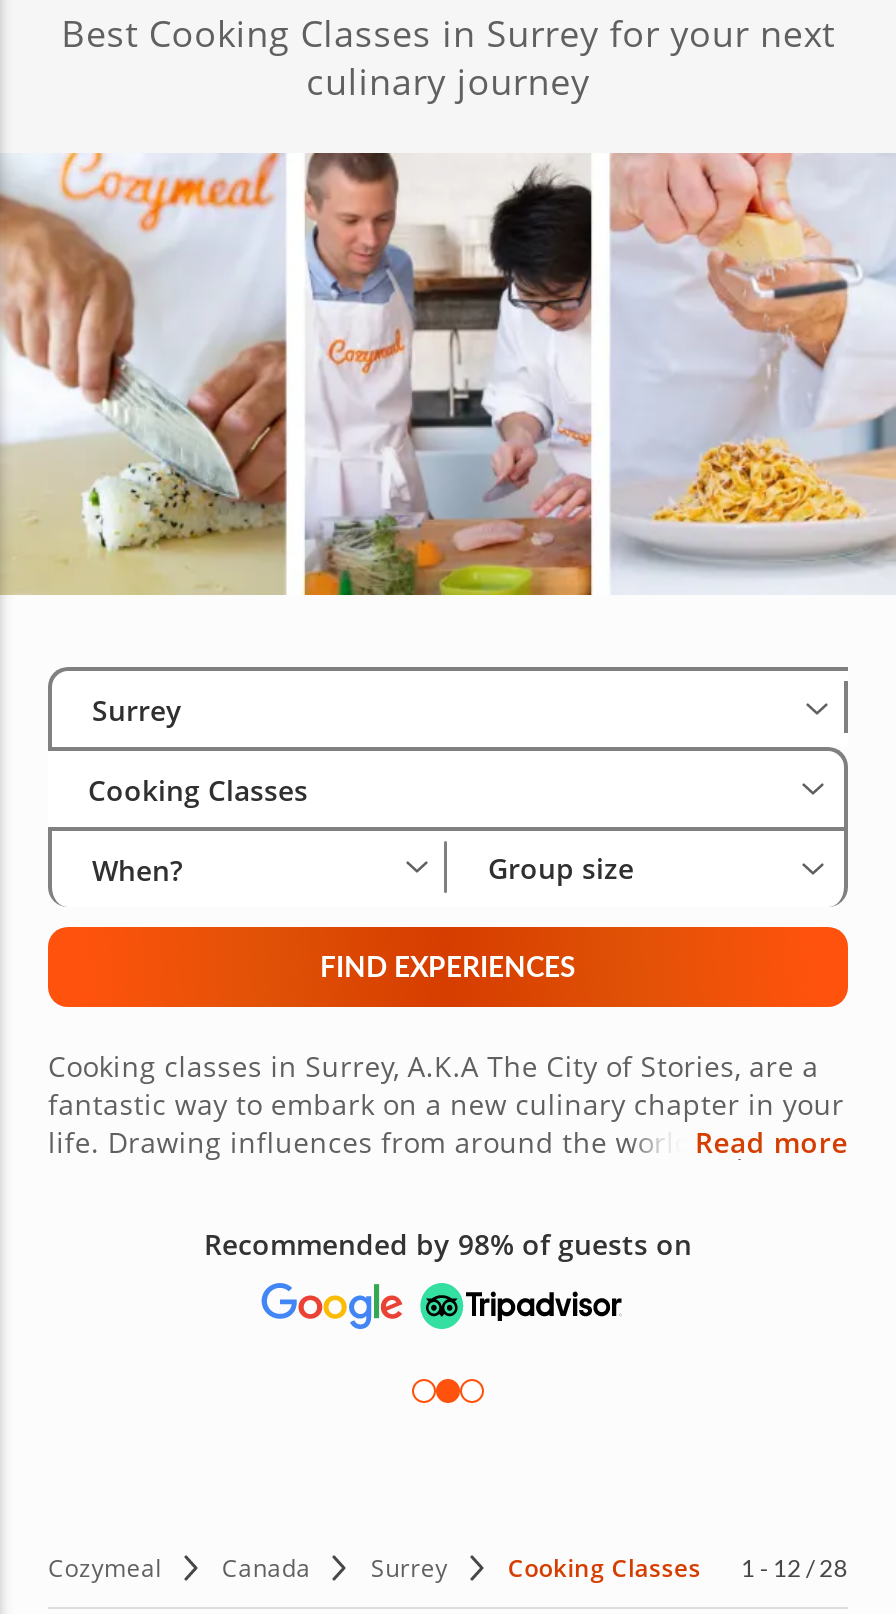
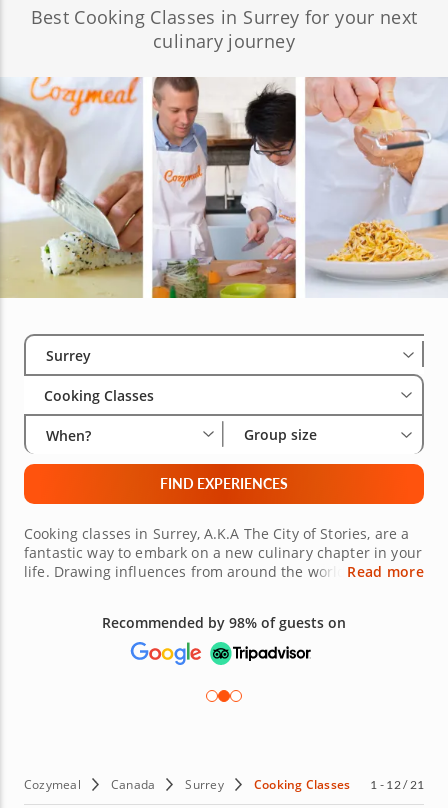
[48,1550,848,1584] Cozymeal Canada Surrey Cooking Classes 1 - 12 / 28 -> [24,775,424,792] Cozymeal Canada Surrey Cooking Classes 1 - 12 / 21

